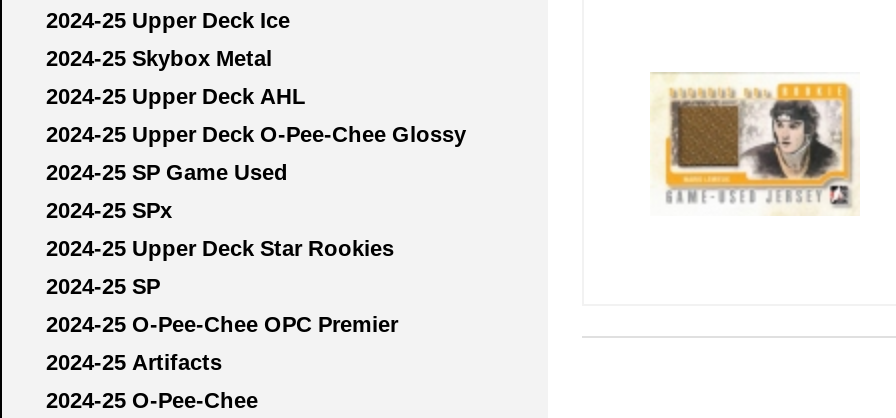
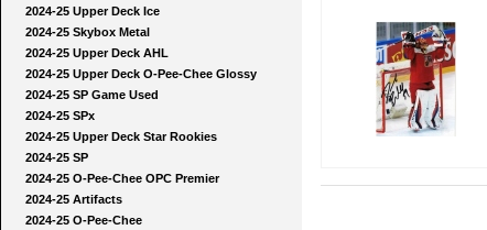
[650,40,860,246] [image] -> [359,21,472,135] [image]

